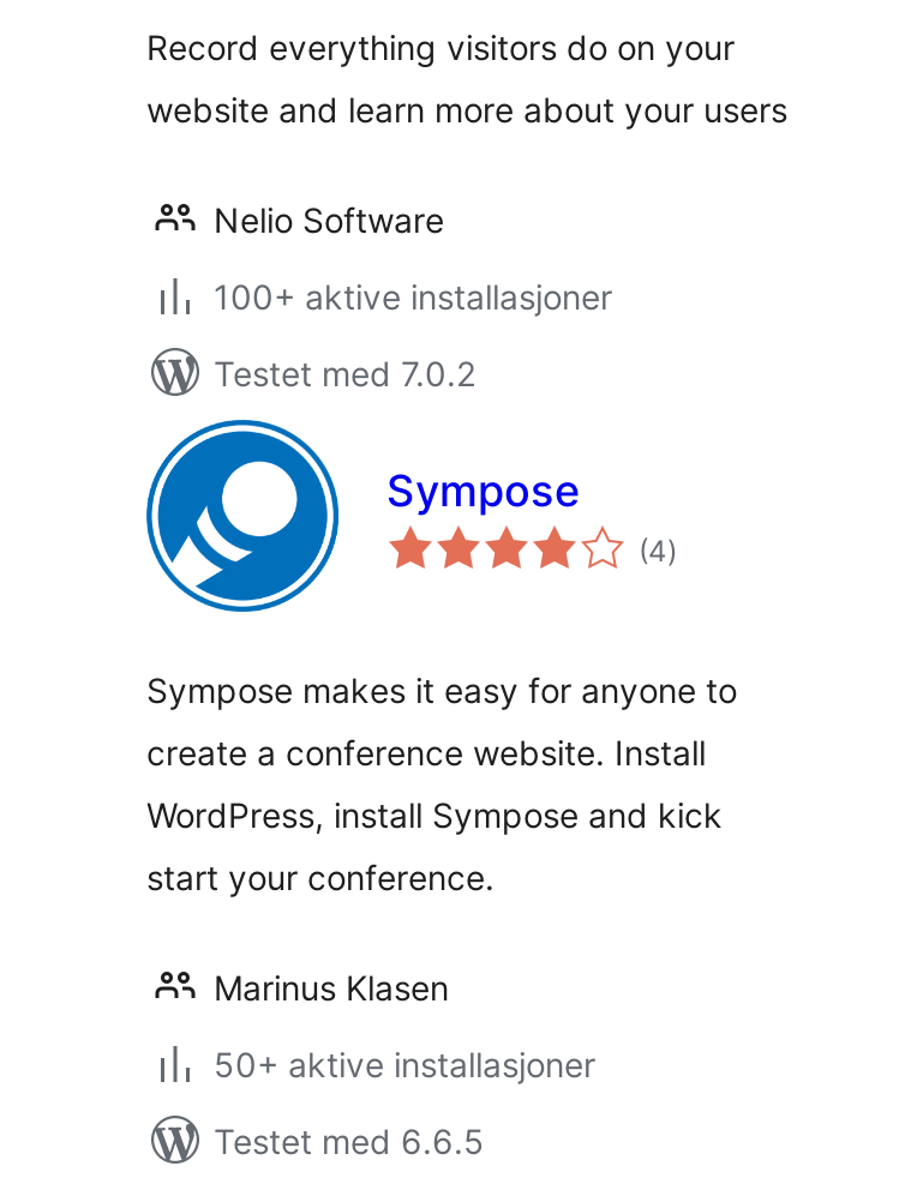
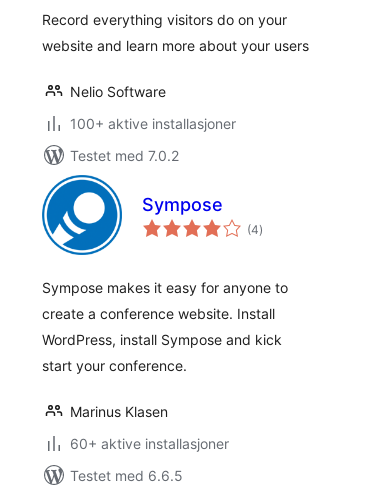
[214,1044,595,1084] 50+ aktive installasjoner -> [70,435,229,452] 60+ aktive installasjoner

